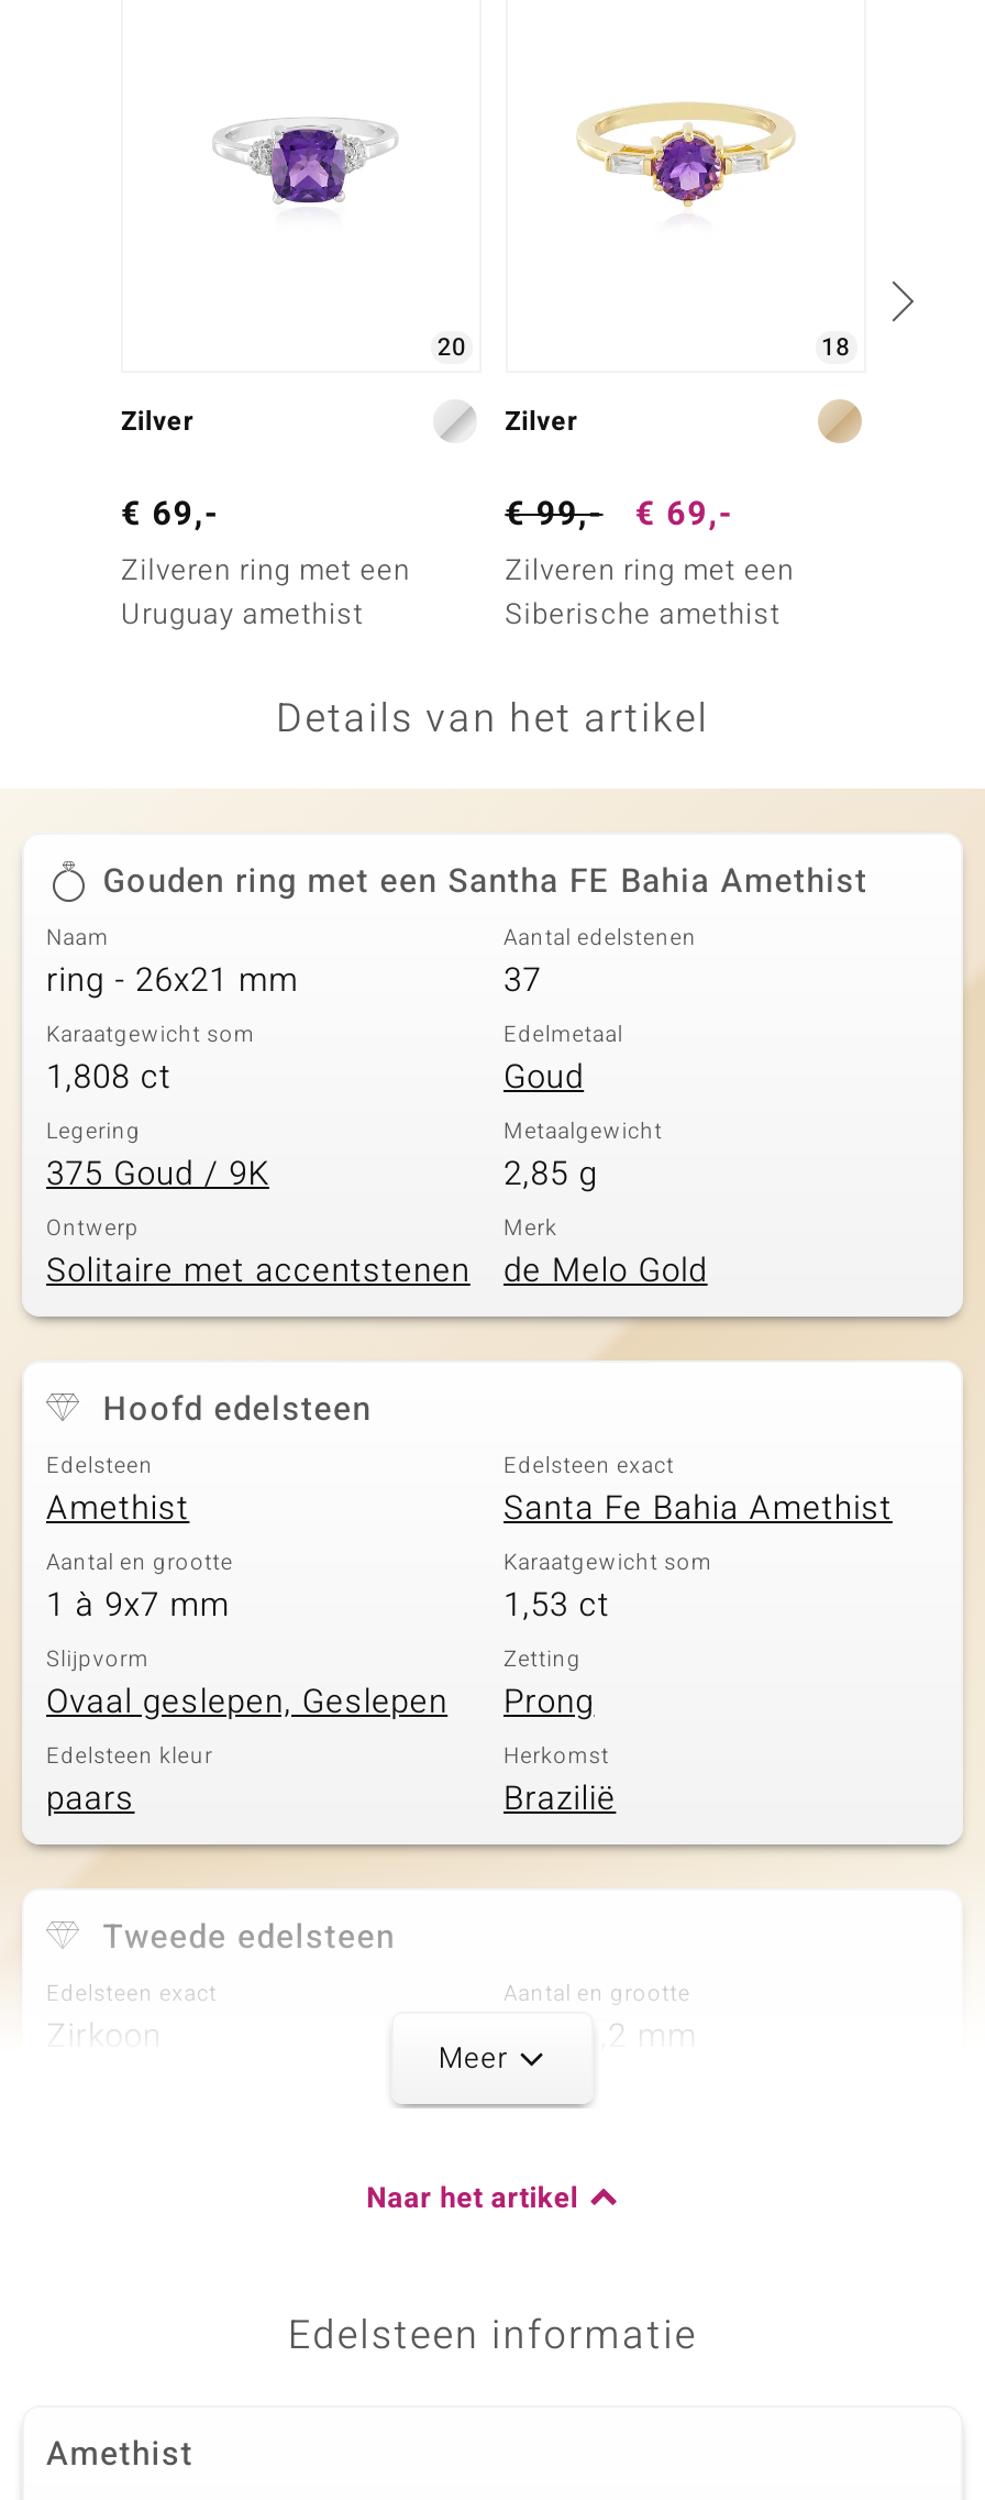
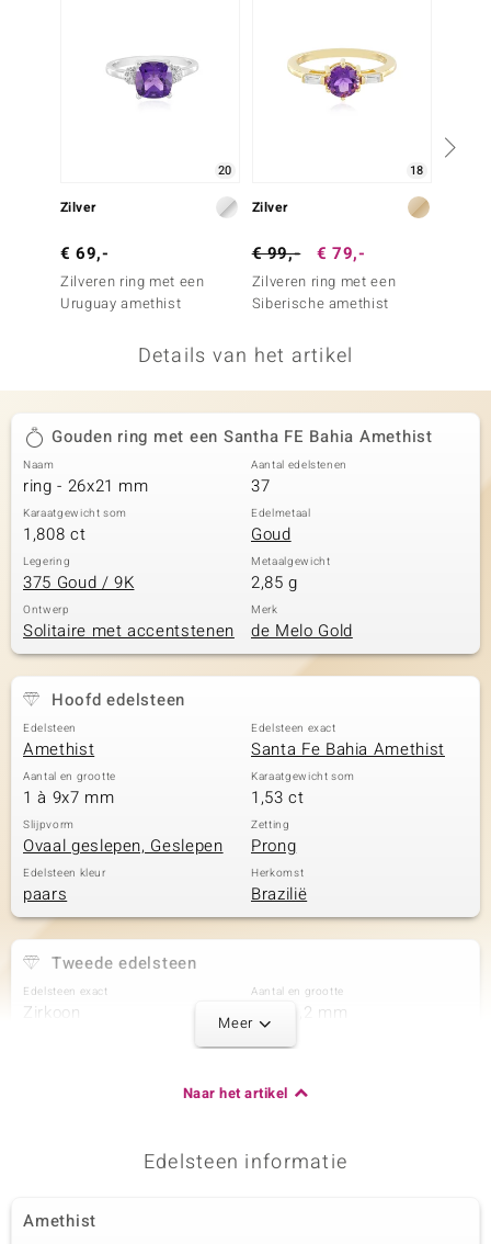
[505,489,733,538] € 99,- € 69,- -> [252,241,366,265] € 99,- € 79,-

